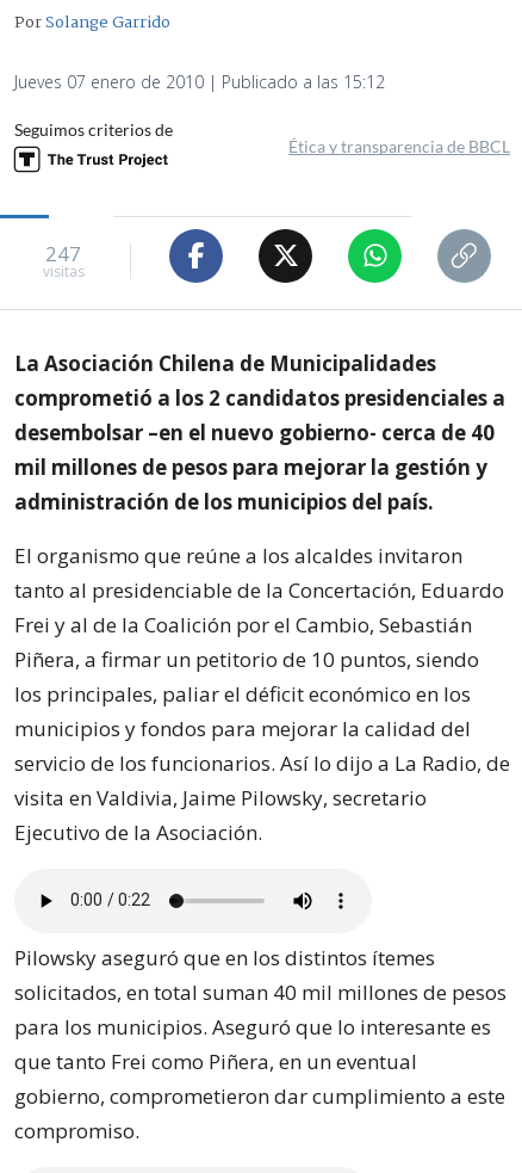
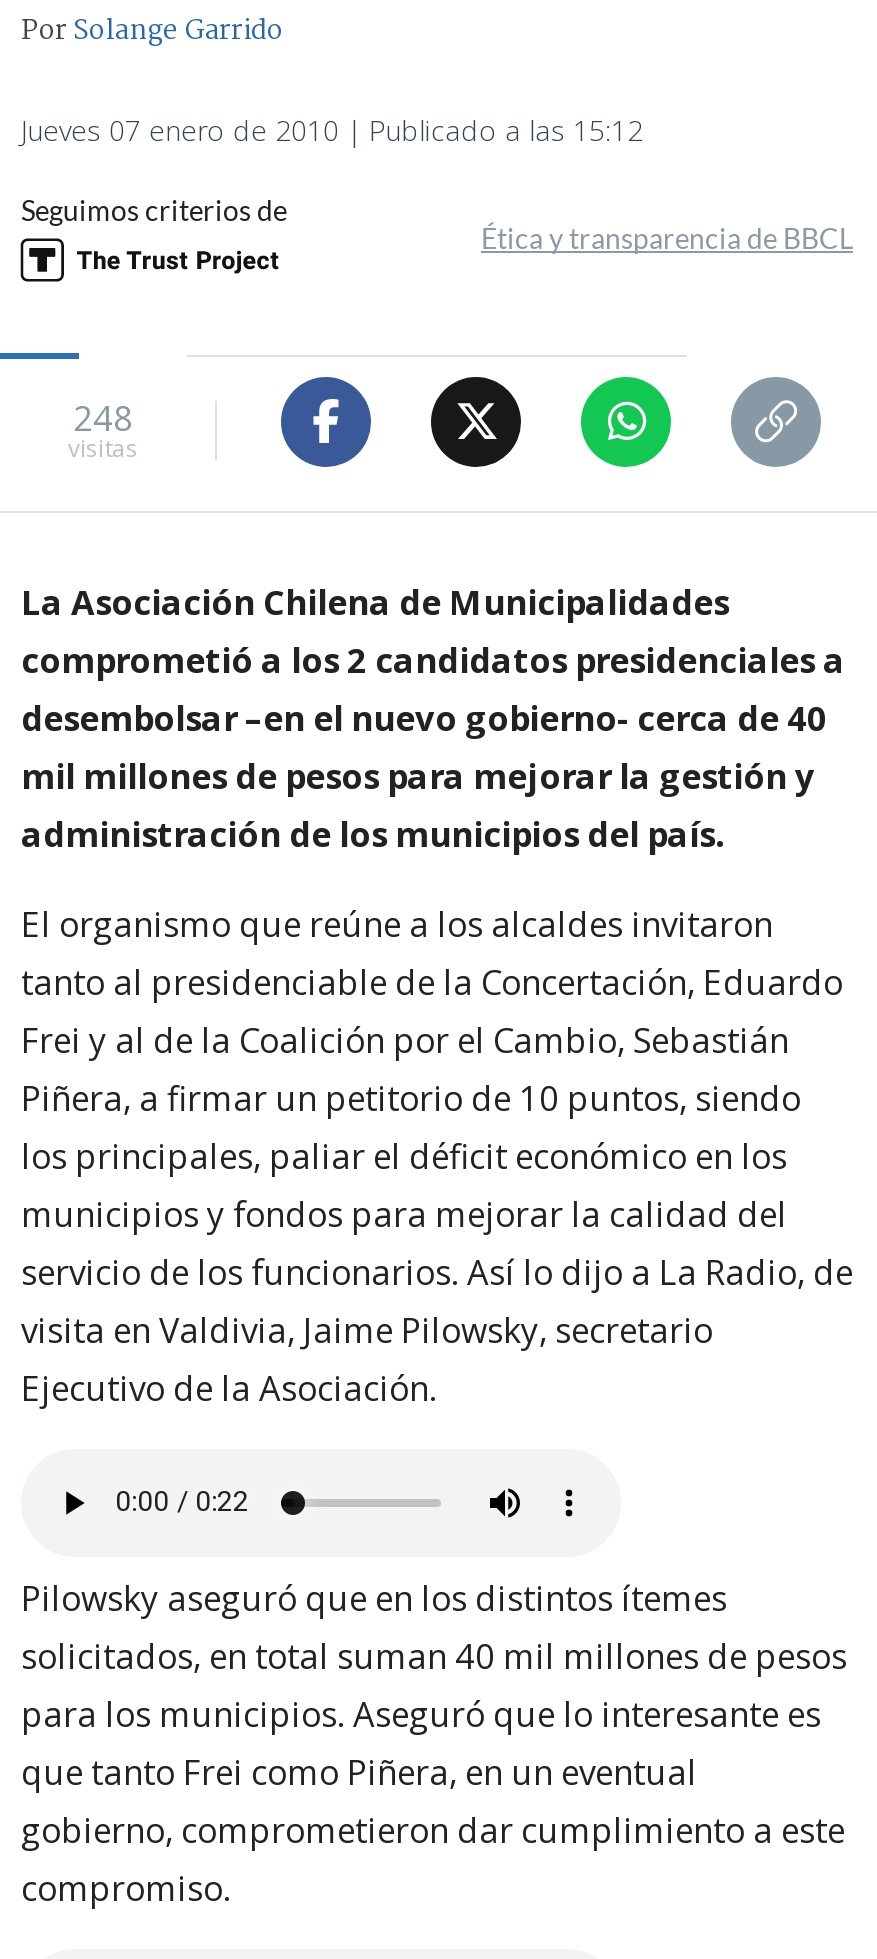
[45,240,81,268] 247 -> [73,396,133,442] 248

